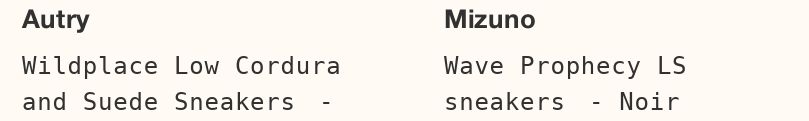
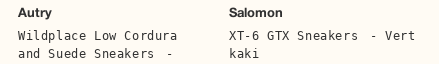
[444,10,536,34] Mizuno -> [229,8,283,20] Salomon
[444,52,687,116] Wave Prophecy LS | sneakers - Noir -> [229,29,415,61] XT-6 GTX Sneakers - Vert | kaki

